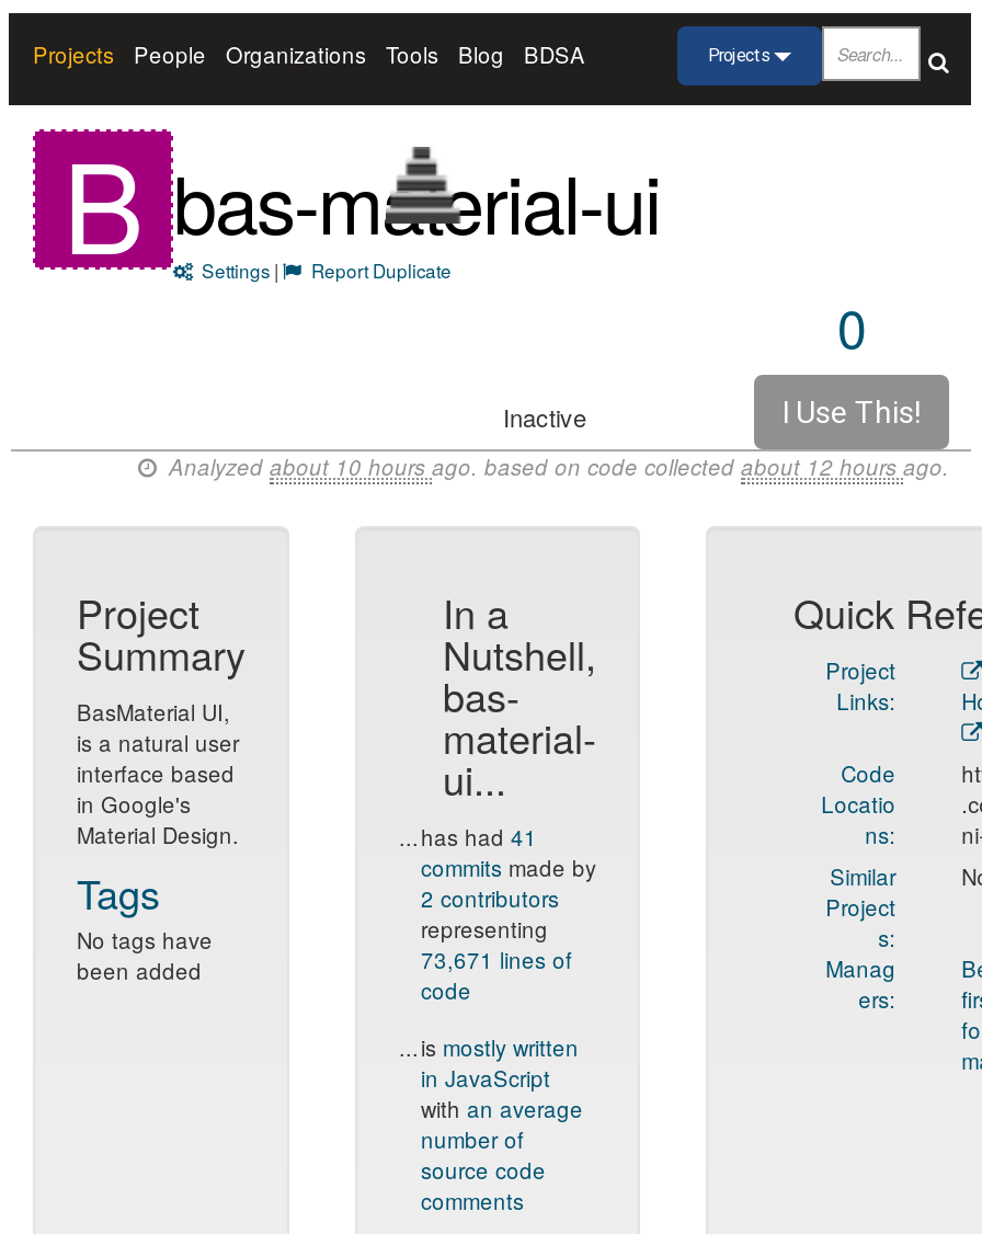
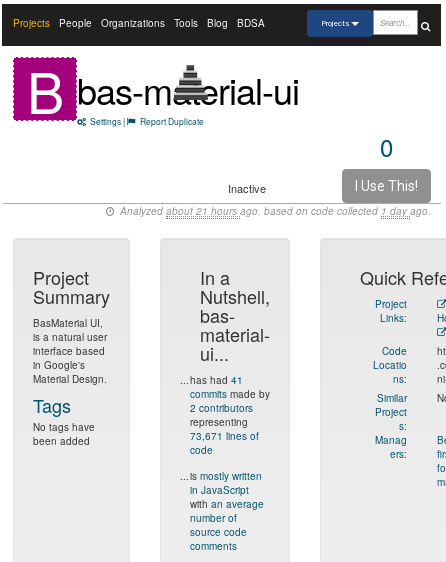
[162,452,949,482] Analyzedabout 10 hoursago. based on code collectedabout 12 hoursago. -> [117,204,431,218] Analyzedabout 21 hoursago. based on code collected1 dayago.

